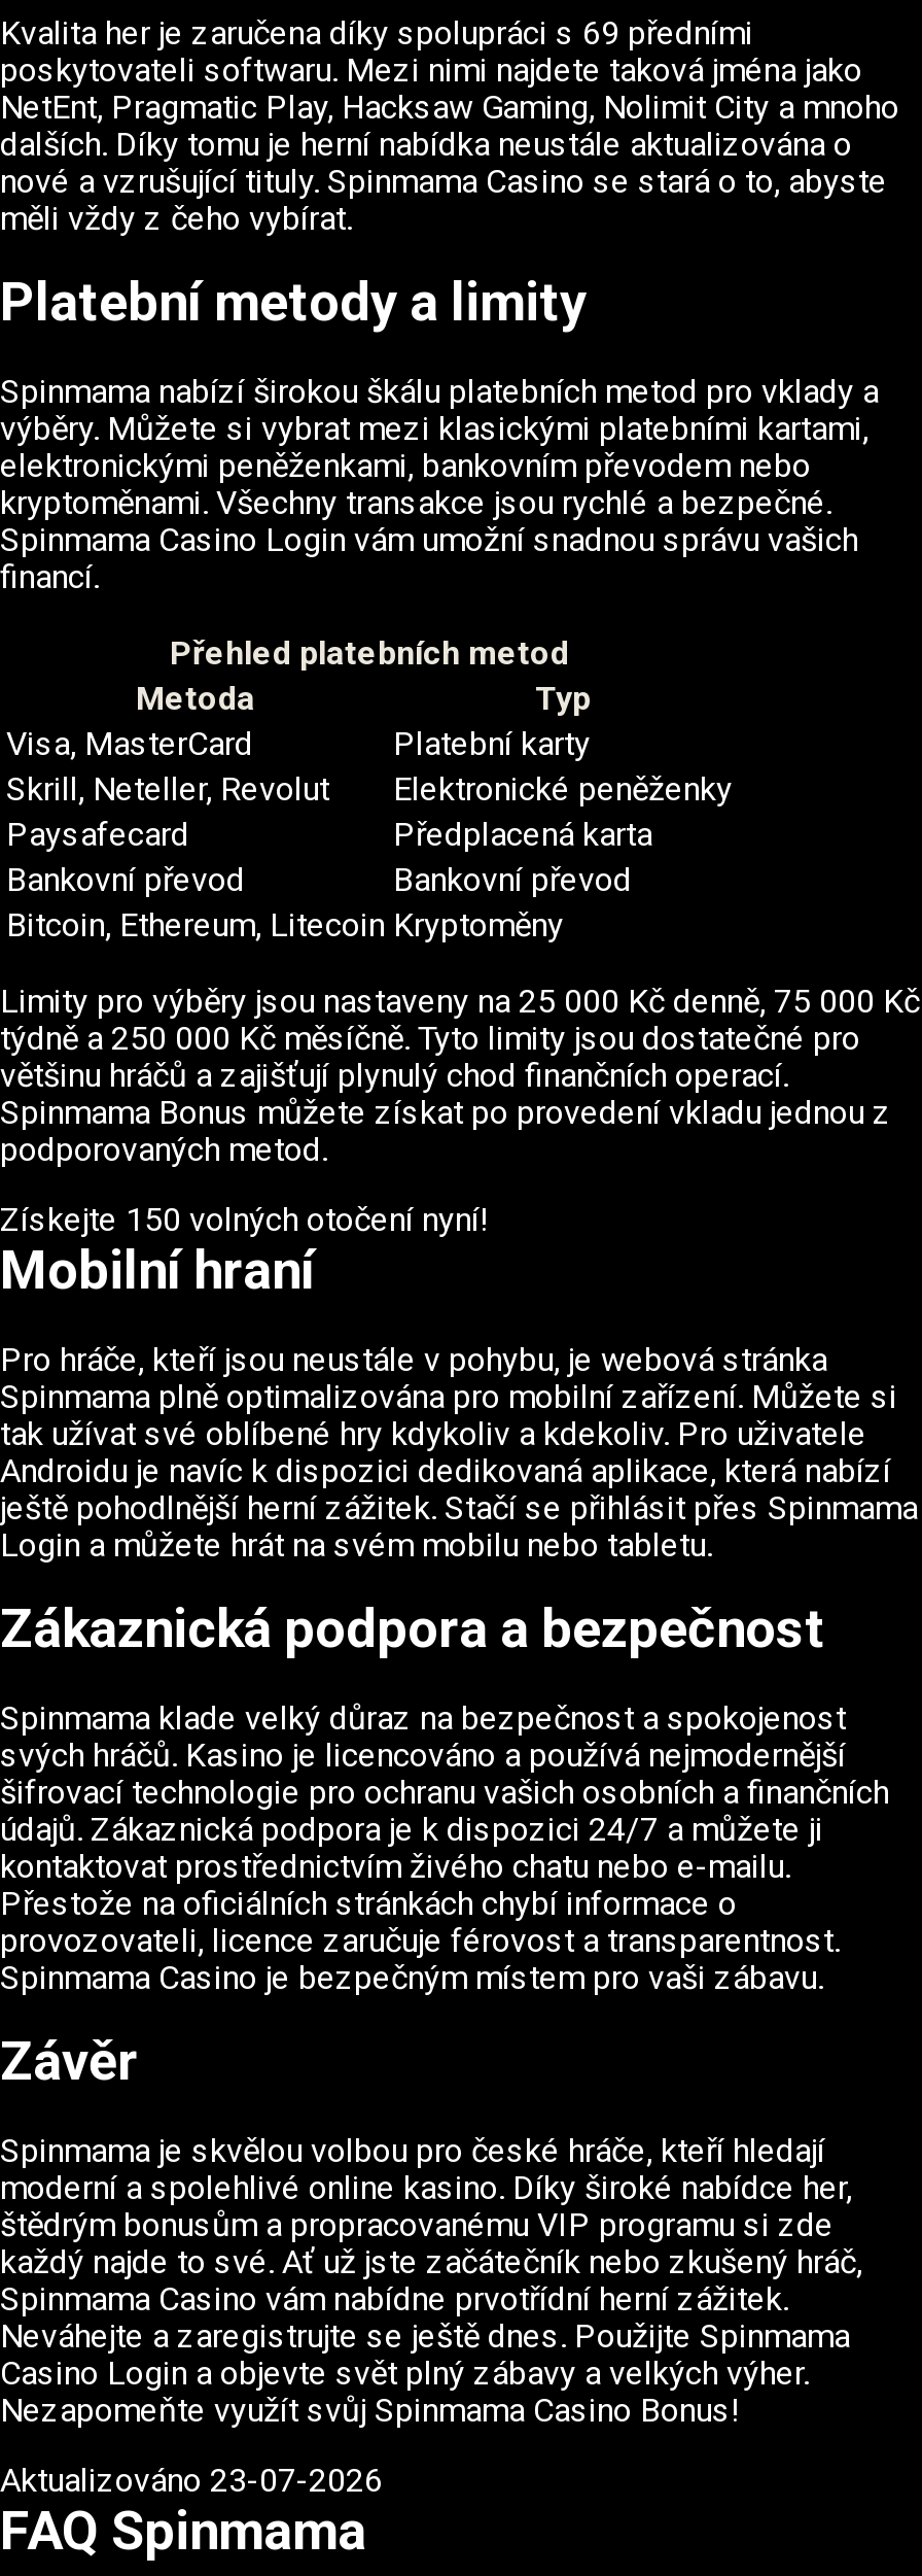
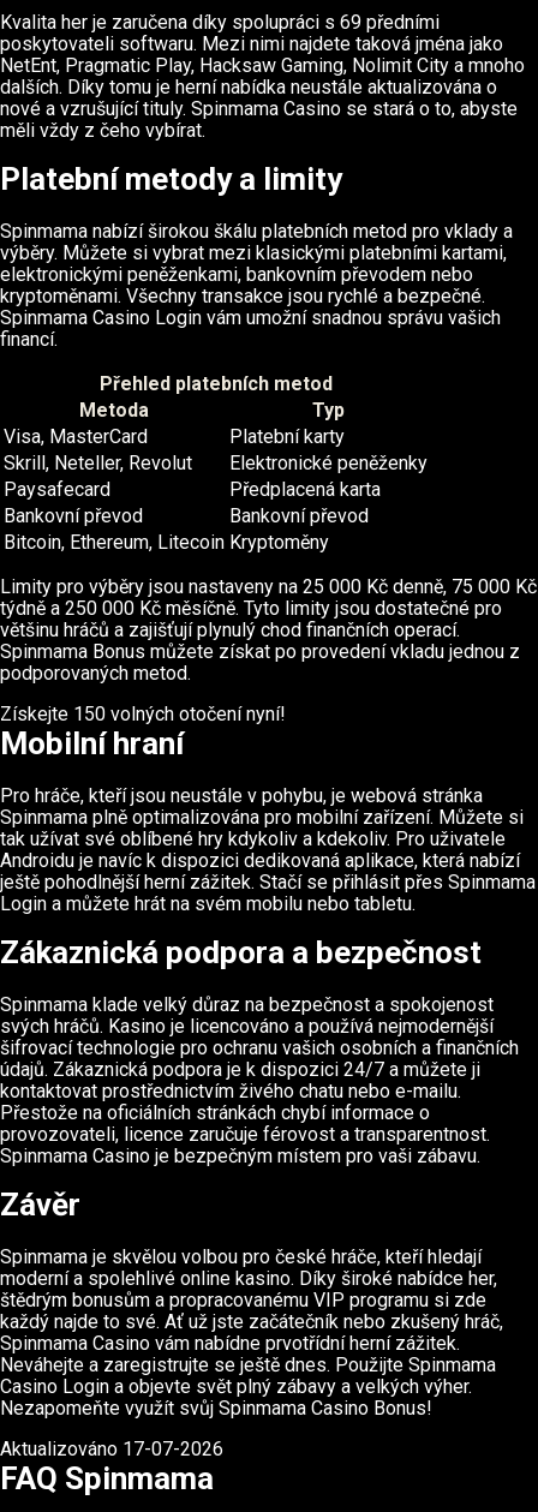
[0,2460,383,2499] Aktualizováno 23-07-2026 -> [0,1437,223,1460] Aktualizováno 17-07-2026

